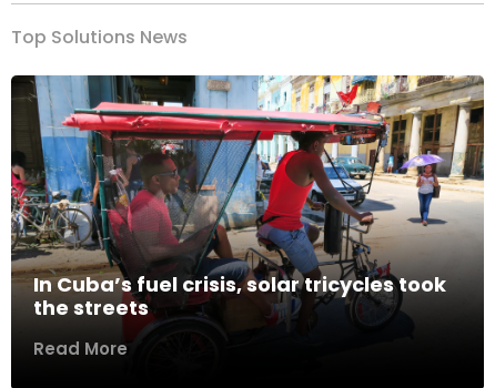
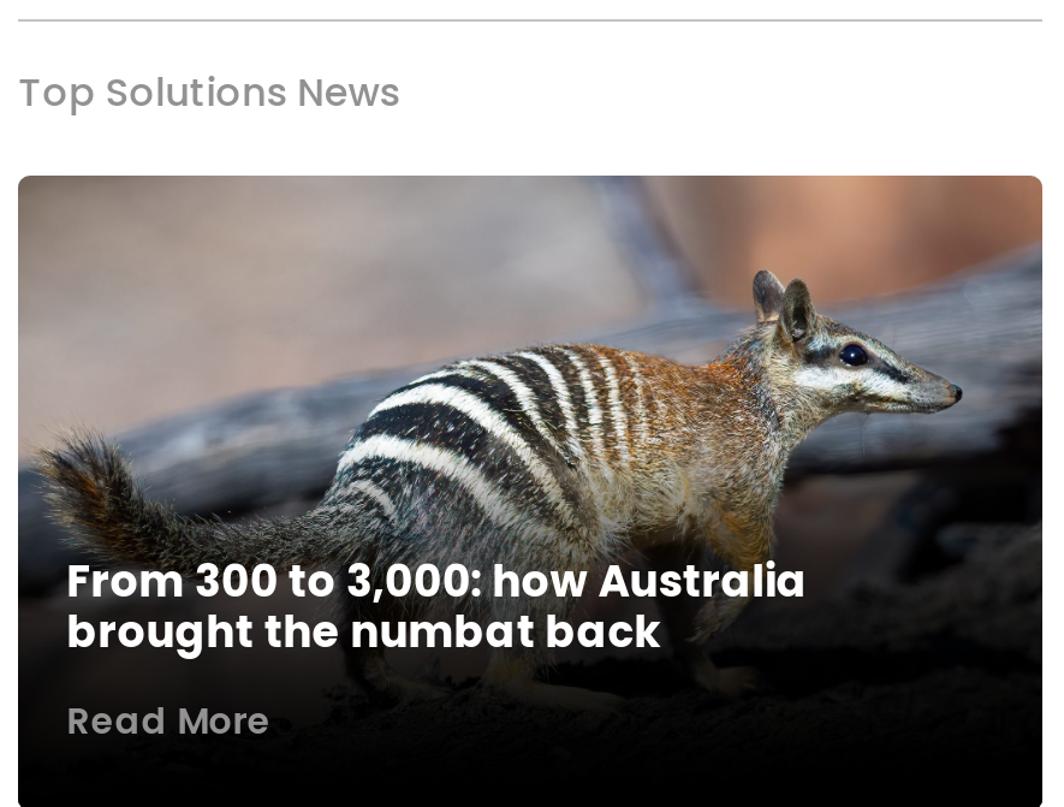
[10,74,484,321] [image] | In Cuba’s fuel crisis, solar tricycles took | the streets -> [18,173,1045,662] [image] | From 300 to 3,000: how Australia | brought the numbat back

